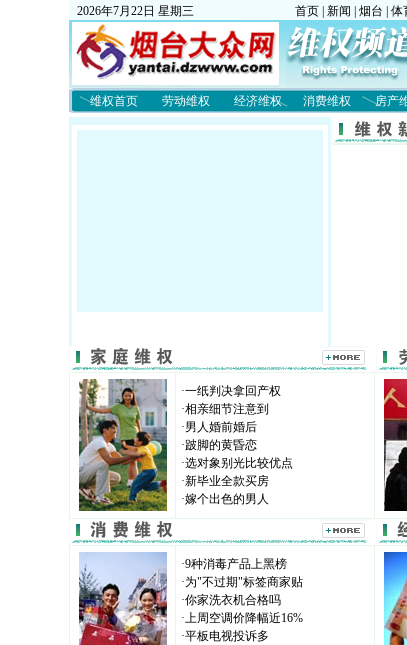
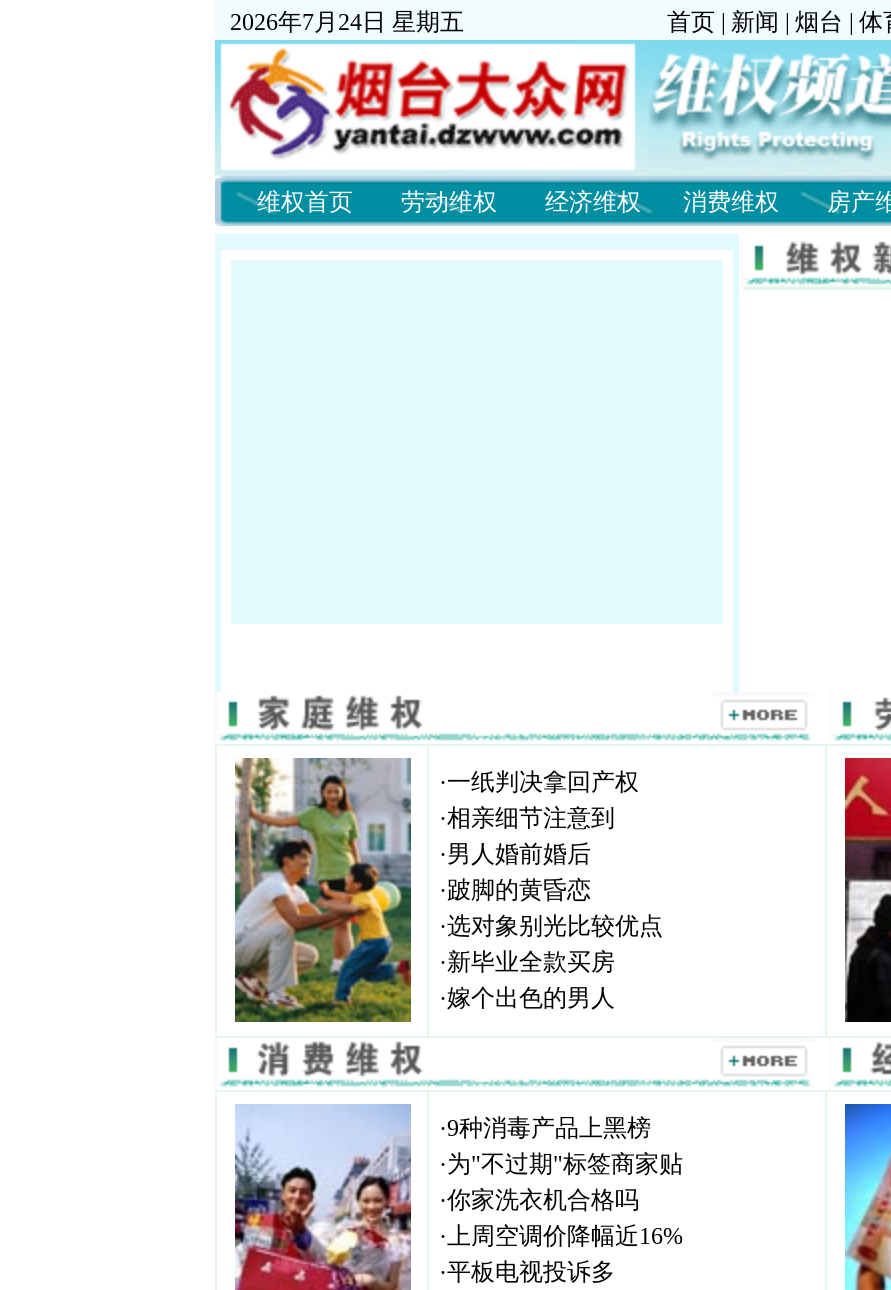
[76,4,193,18] 2026年7月22日 星期三 -> [230,8,464,36] 2026年7月24日 星期五

